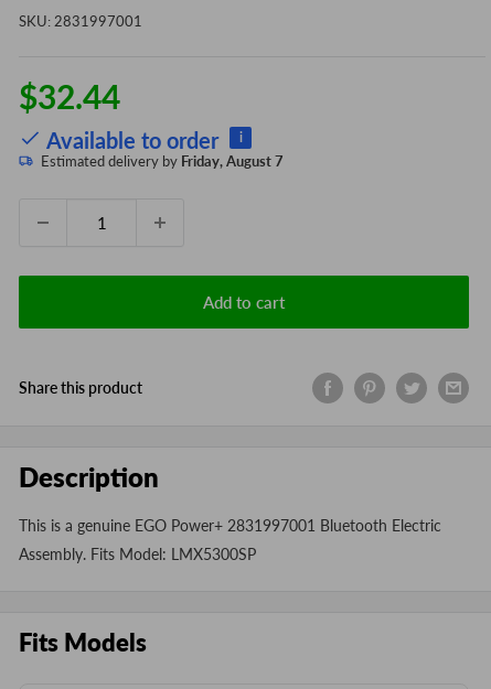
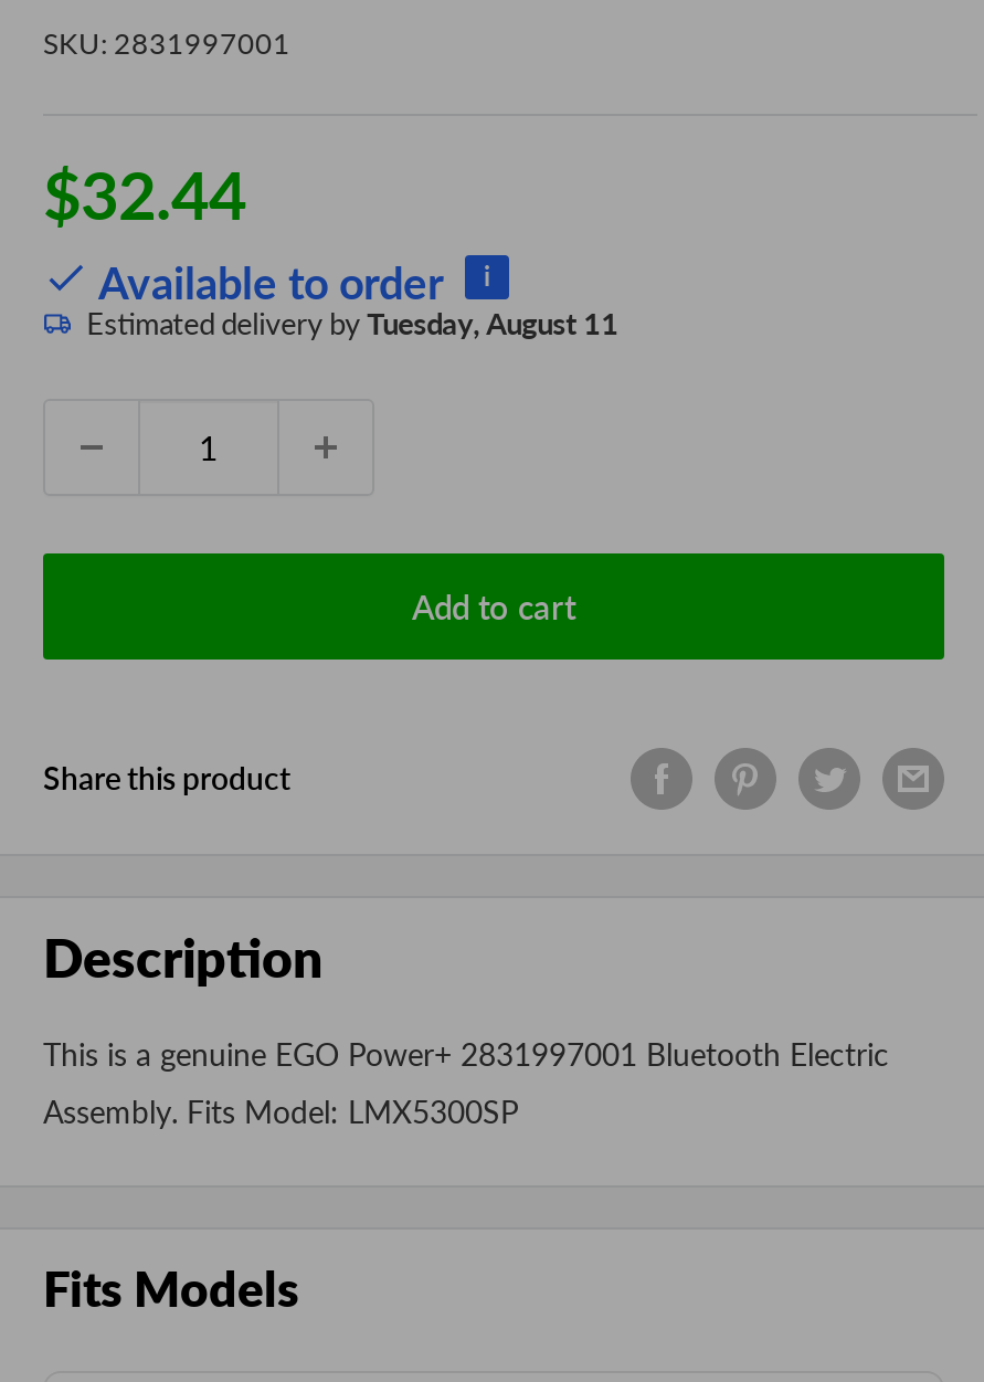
[40,152,283,170] Estimated delivery by Friday, August 7 -> [86,306,619,341] Estimated delivery by Tuesday, August 11

